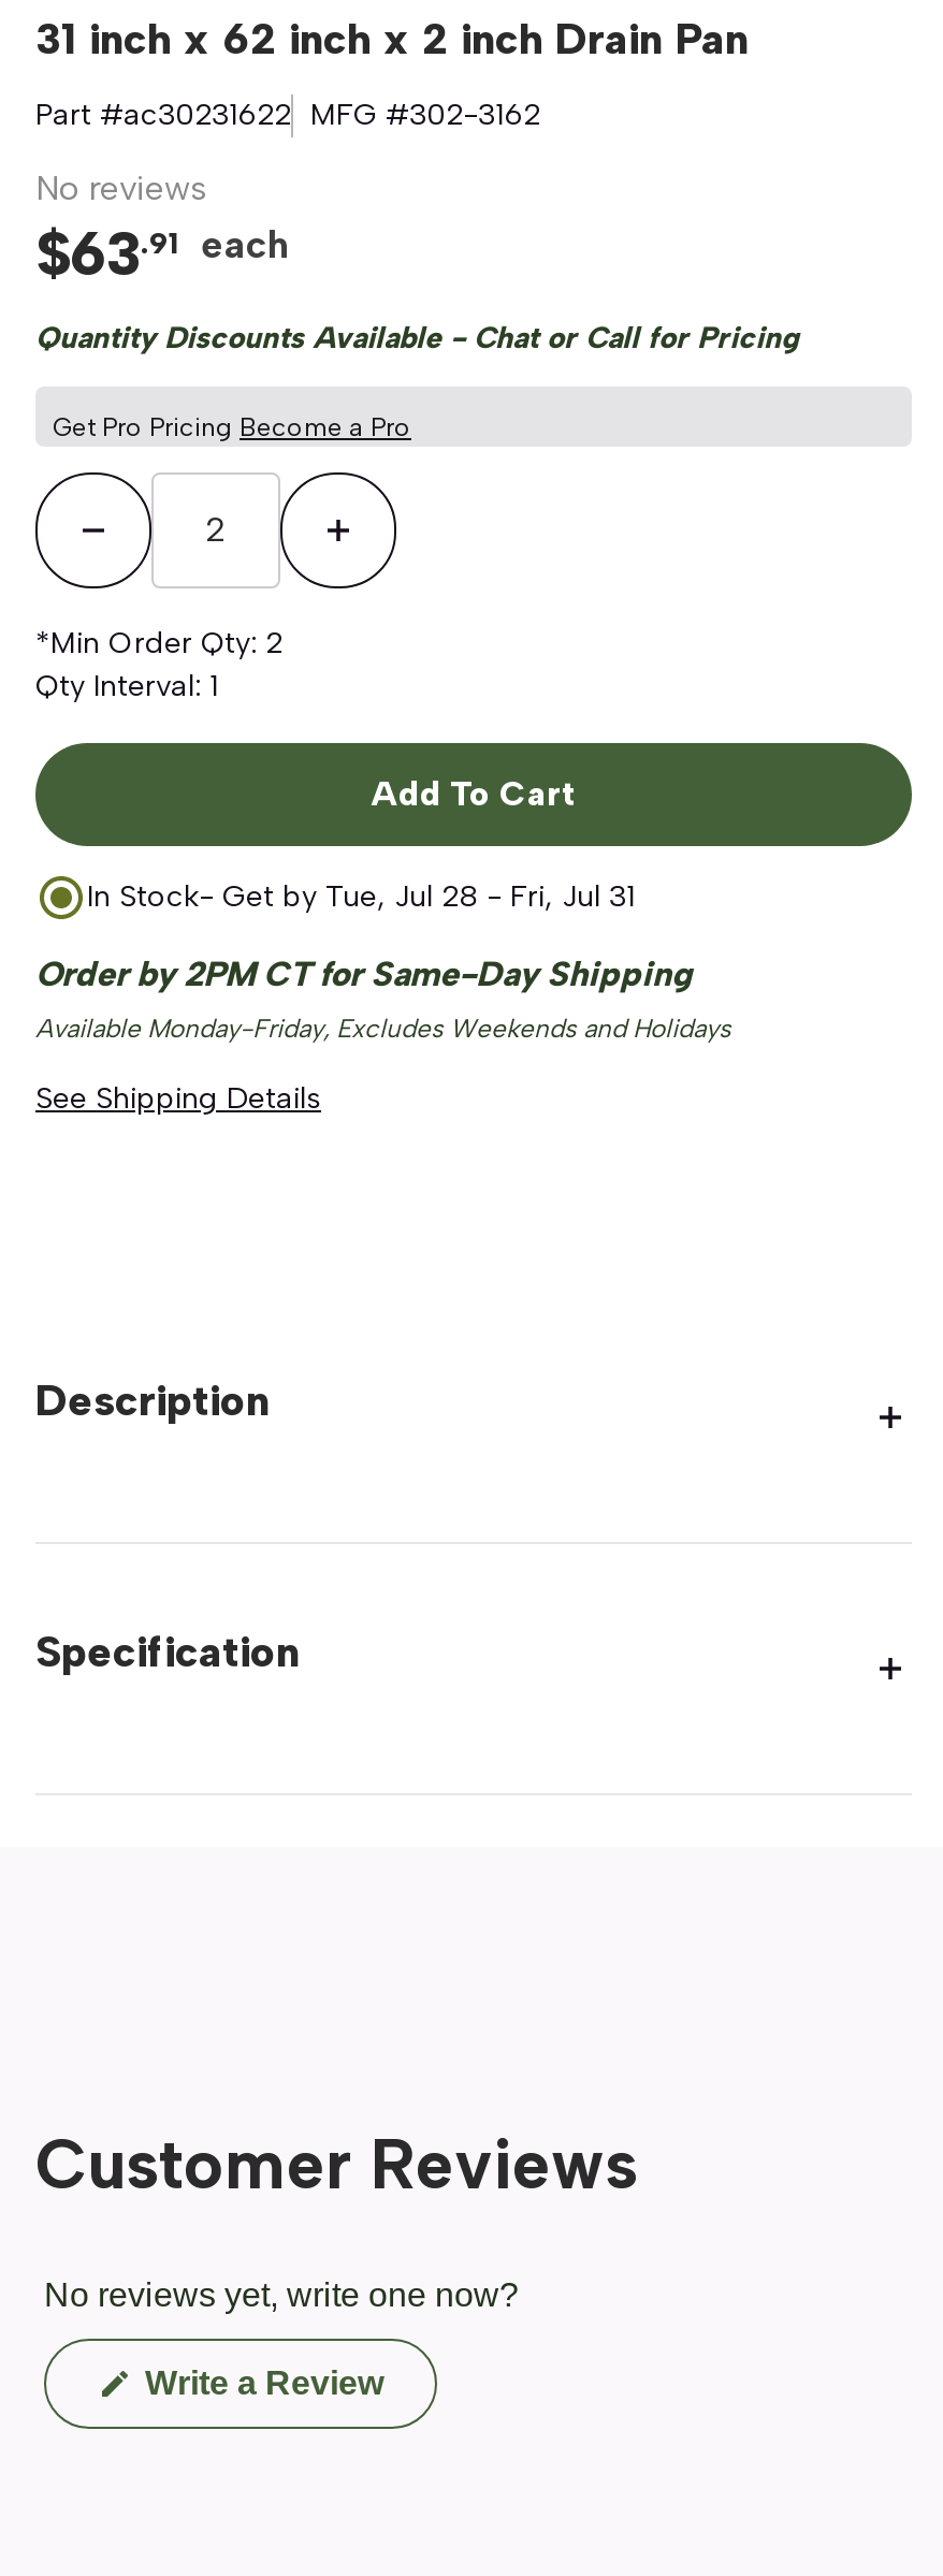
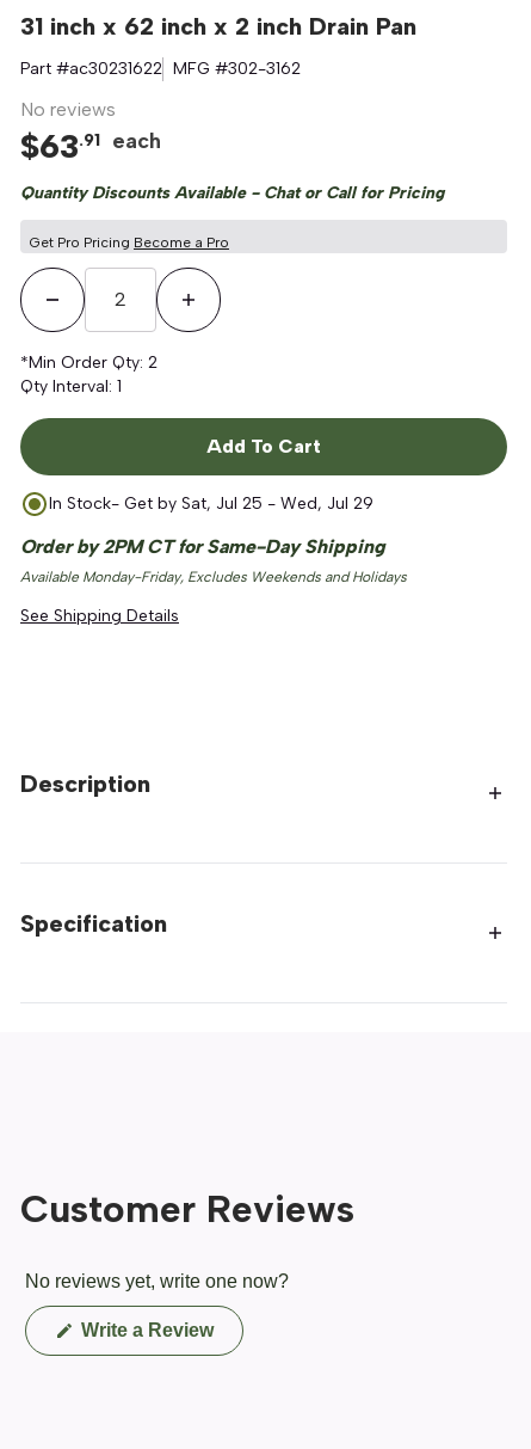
[87,878,635,915] In Stock- Get by Tue, Jul 28 - Fri, Jul 31 -> [49,493,373,514] In Stock- Get by Sat, Jul 25 - Wed, Jul 29

